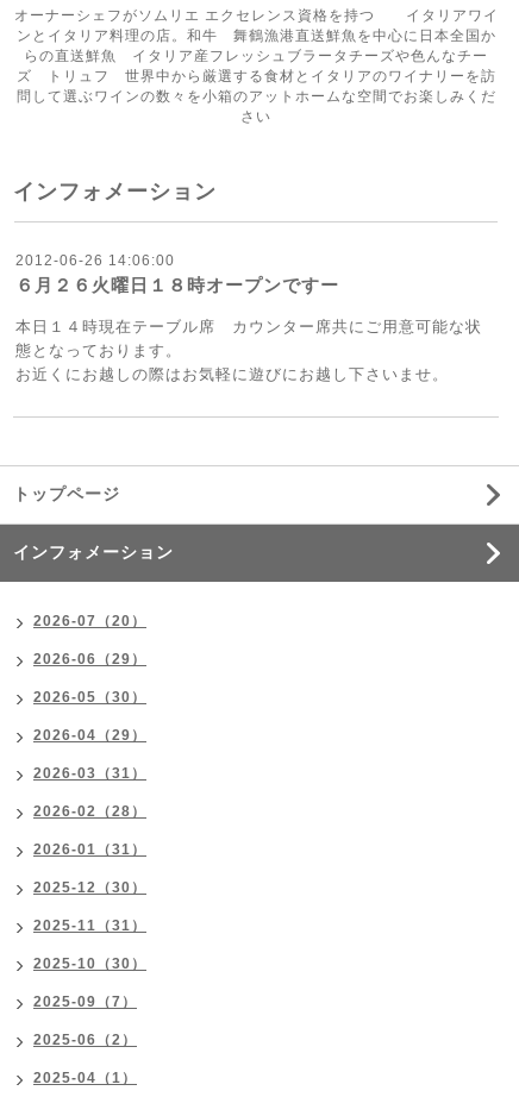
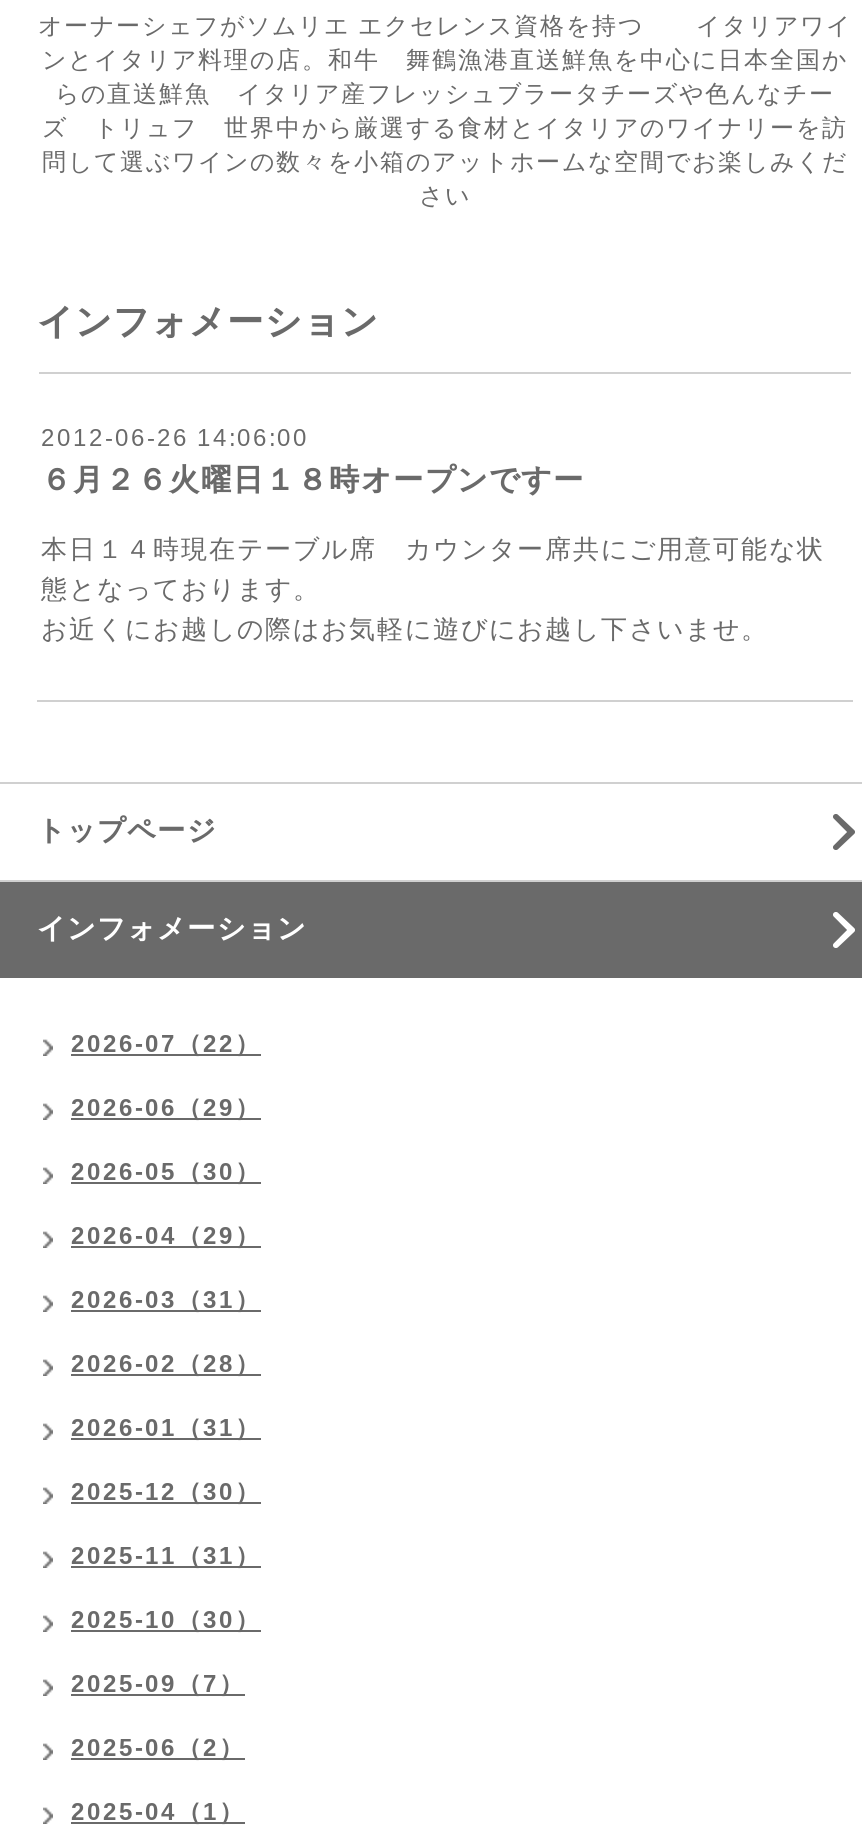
[33,613,146,629] 2026-07（20） -> [71,1030,261,1058] 2026-07（22）

